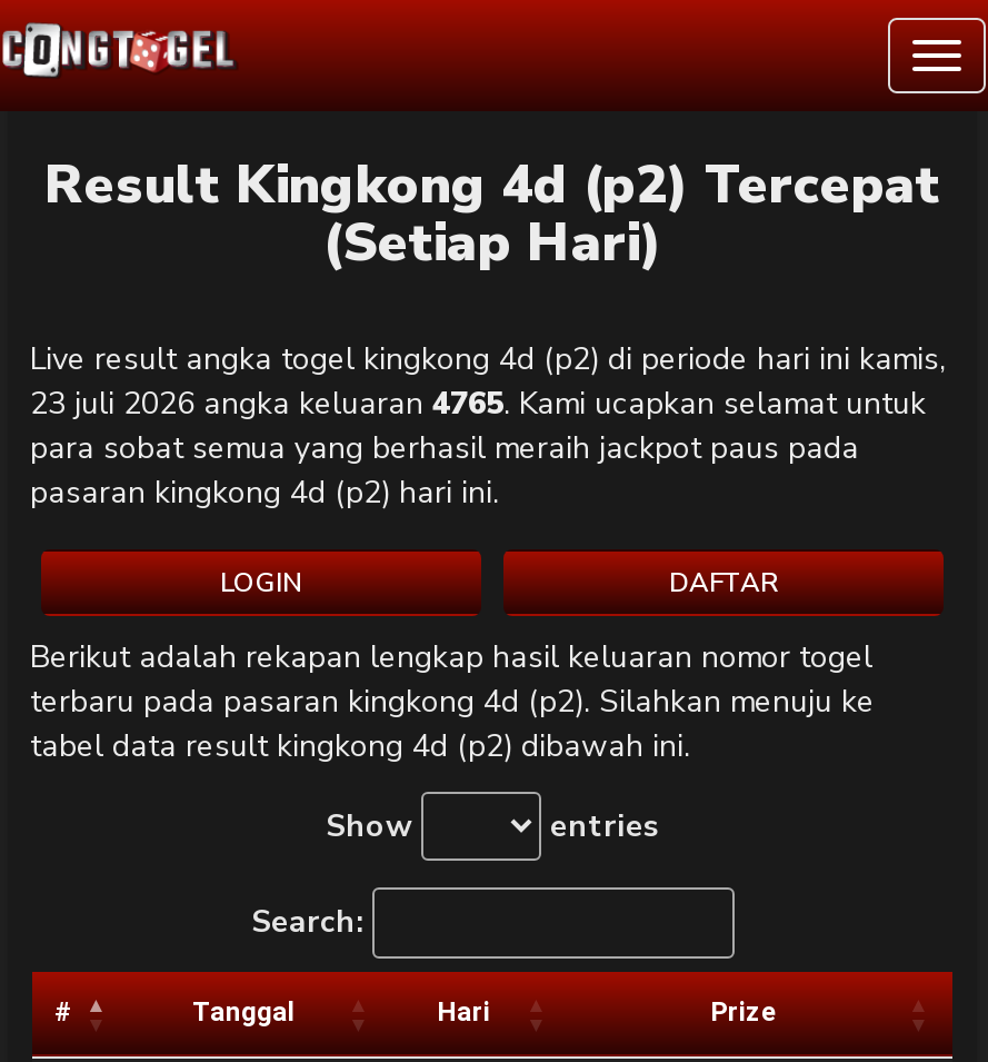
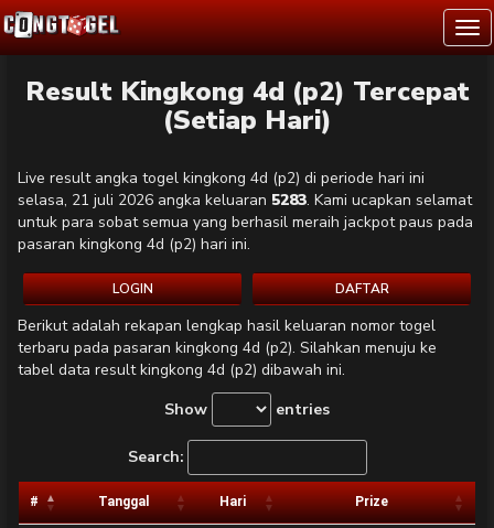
[30,338,946,469] Live result angka togel kingkong 4d (p2) di periode hari ini kamis, | 23 juli 2026 angka keluaran 4765. Kami ucapkan selamat untuk | para sobat semua yang berhasil meraih jackpot paus pada -> [18,168,473,233] Live result angka togel kingkong 4d (p2) di periode hari ini | selasa, 21 juli 2026 angka keluaran 5283. Kami ucapkan selamat | untuk para sobat semua yang berhasil meraih jackpot paus pada

